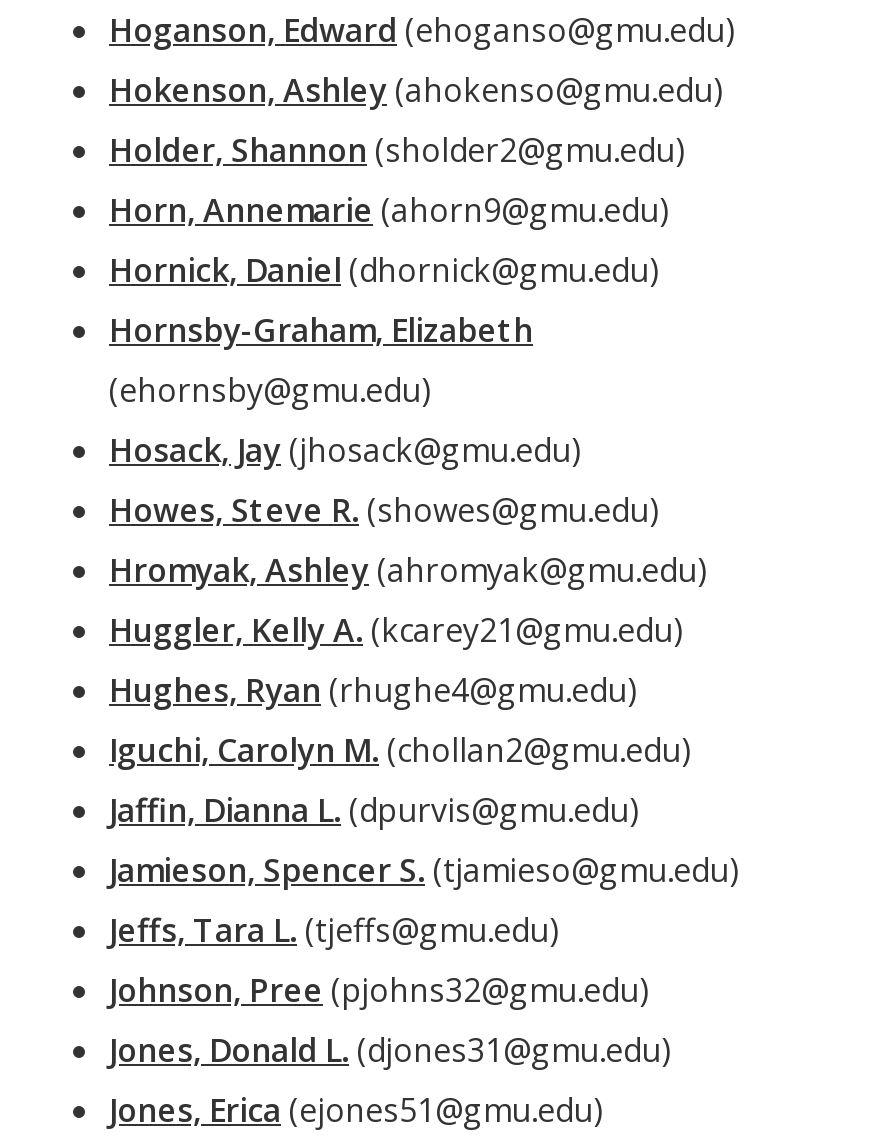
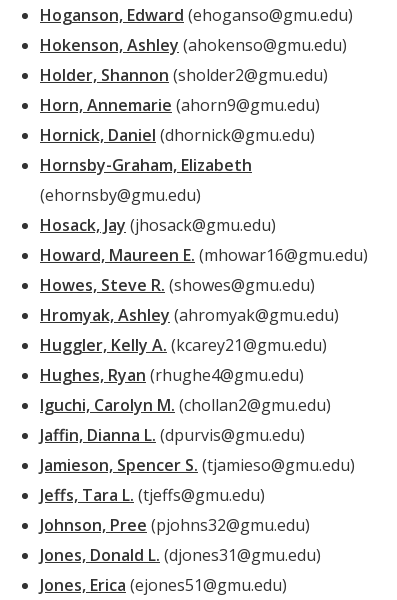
none -> [40,244,368,266] Howard, Maureen E. (mhowar16@gmu.edu)

